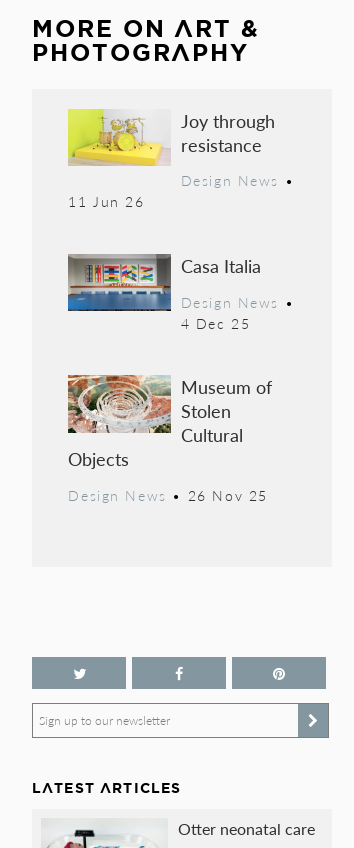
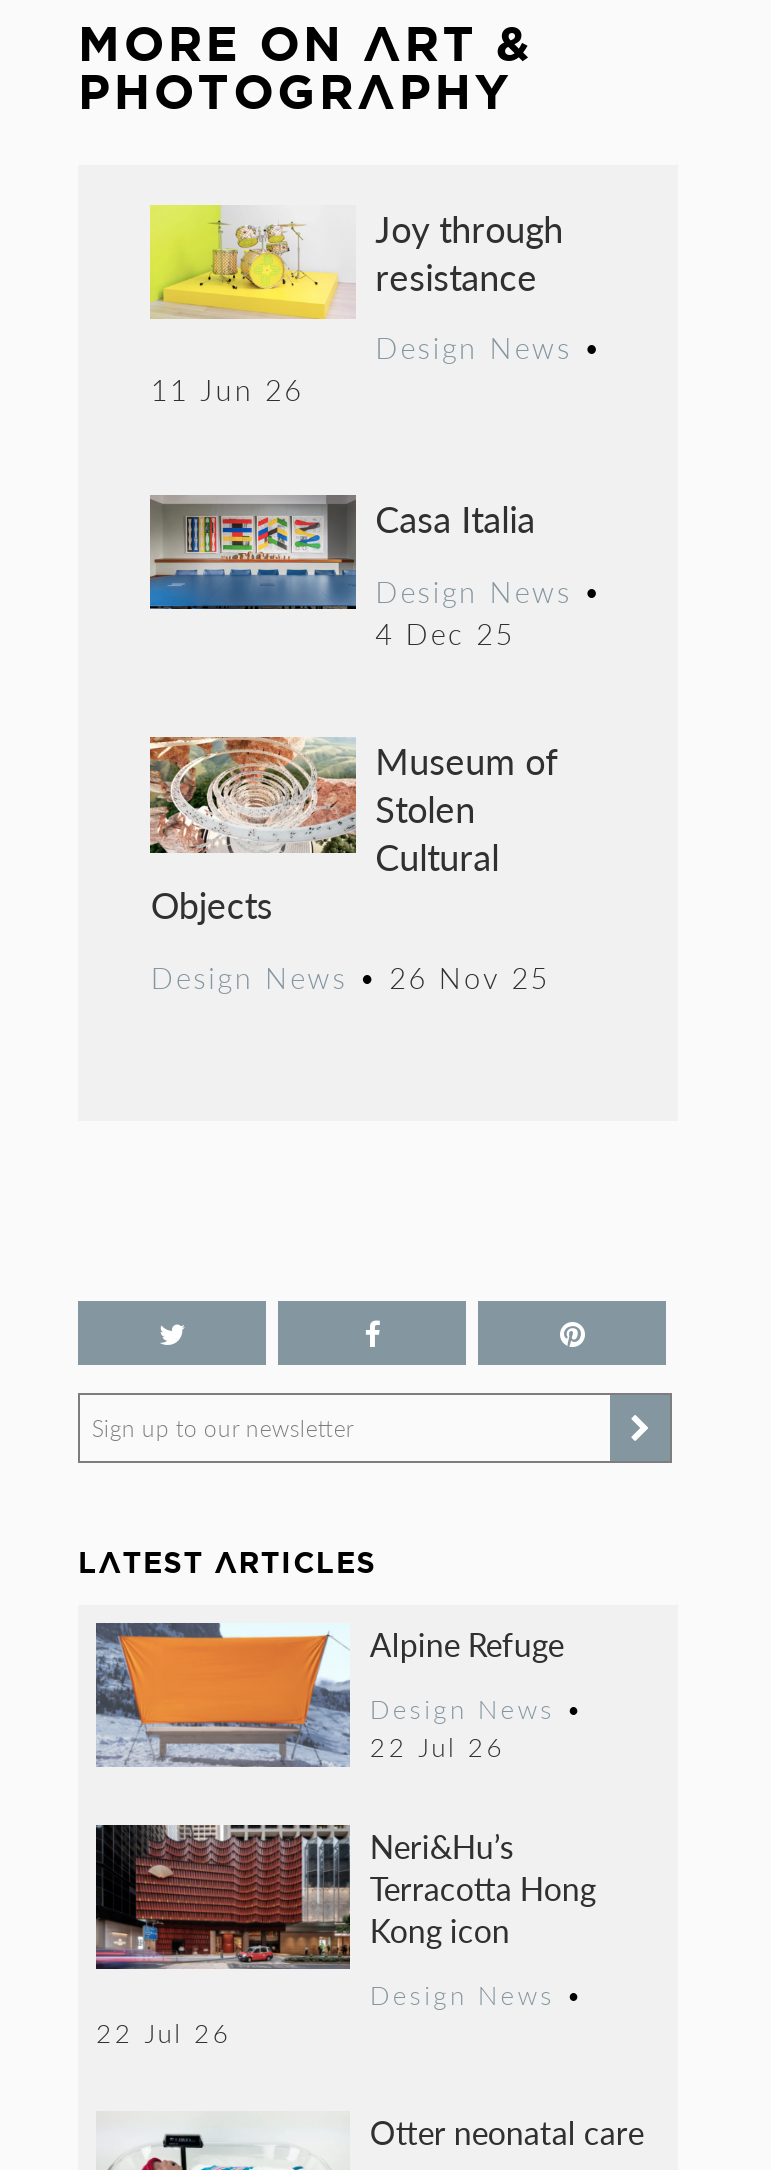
none -> [94,1621,596,2050] [image] | Alpine Refuge | Design News • | 22 Jul 26 | Neri&Hu’s | Terracotta Hong | Kong icon | Design News • | 22 Jul 26
none -> [94,1791,340,1973] [image]

